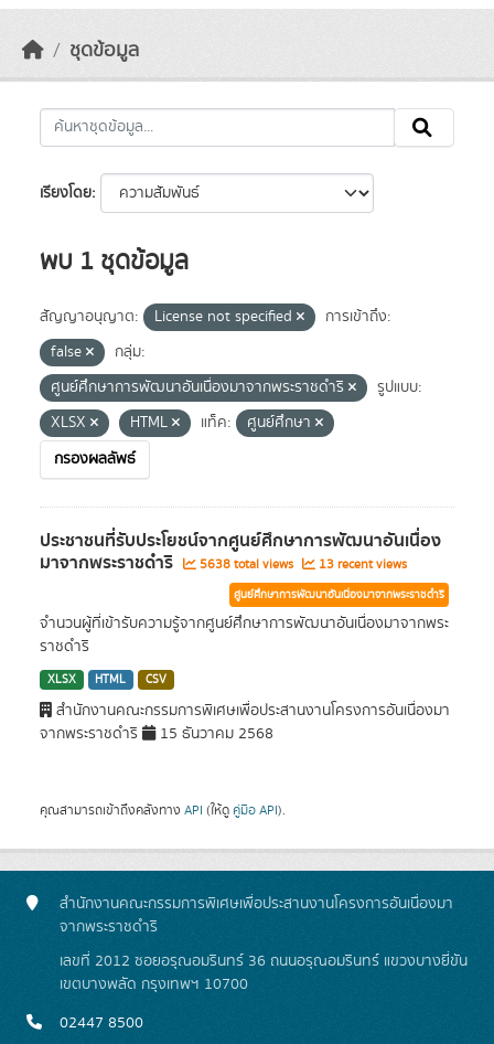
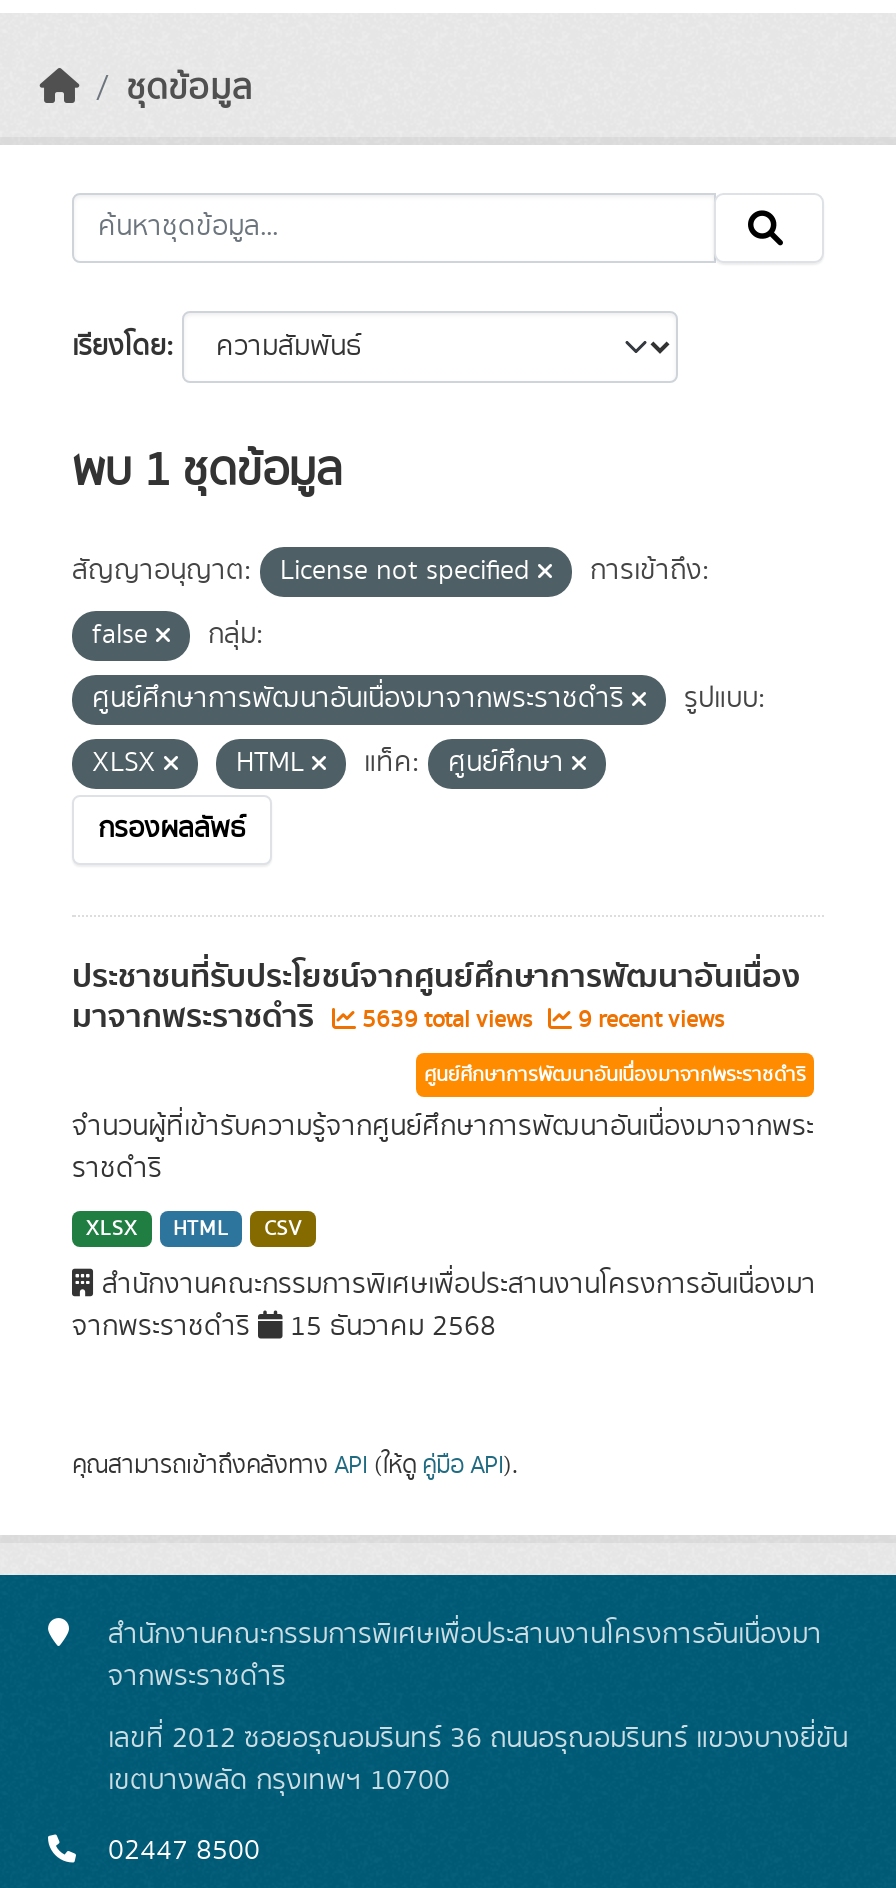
[196,555,297,574] 5638 total views -> [356,1003,538,1037] 5639 total views
[315,555,407,574] 13 recent views -> [572,1003,724,1037] 9 recent views

